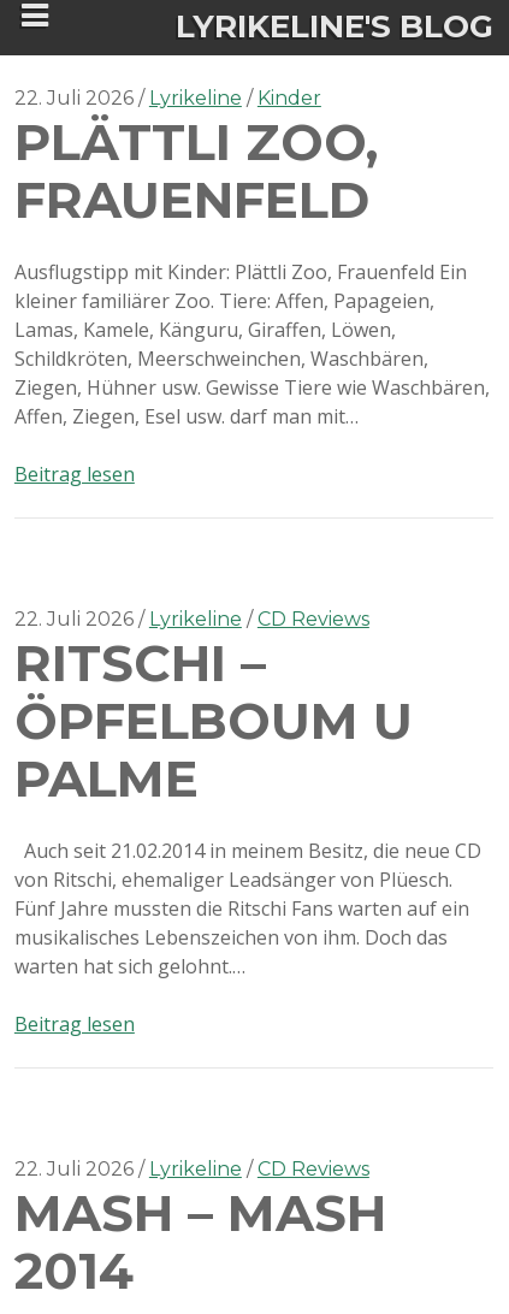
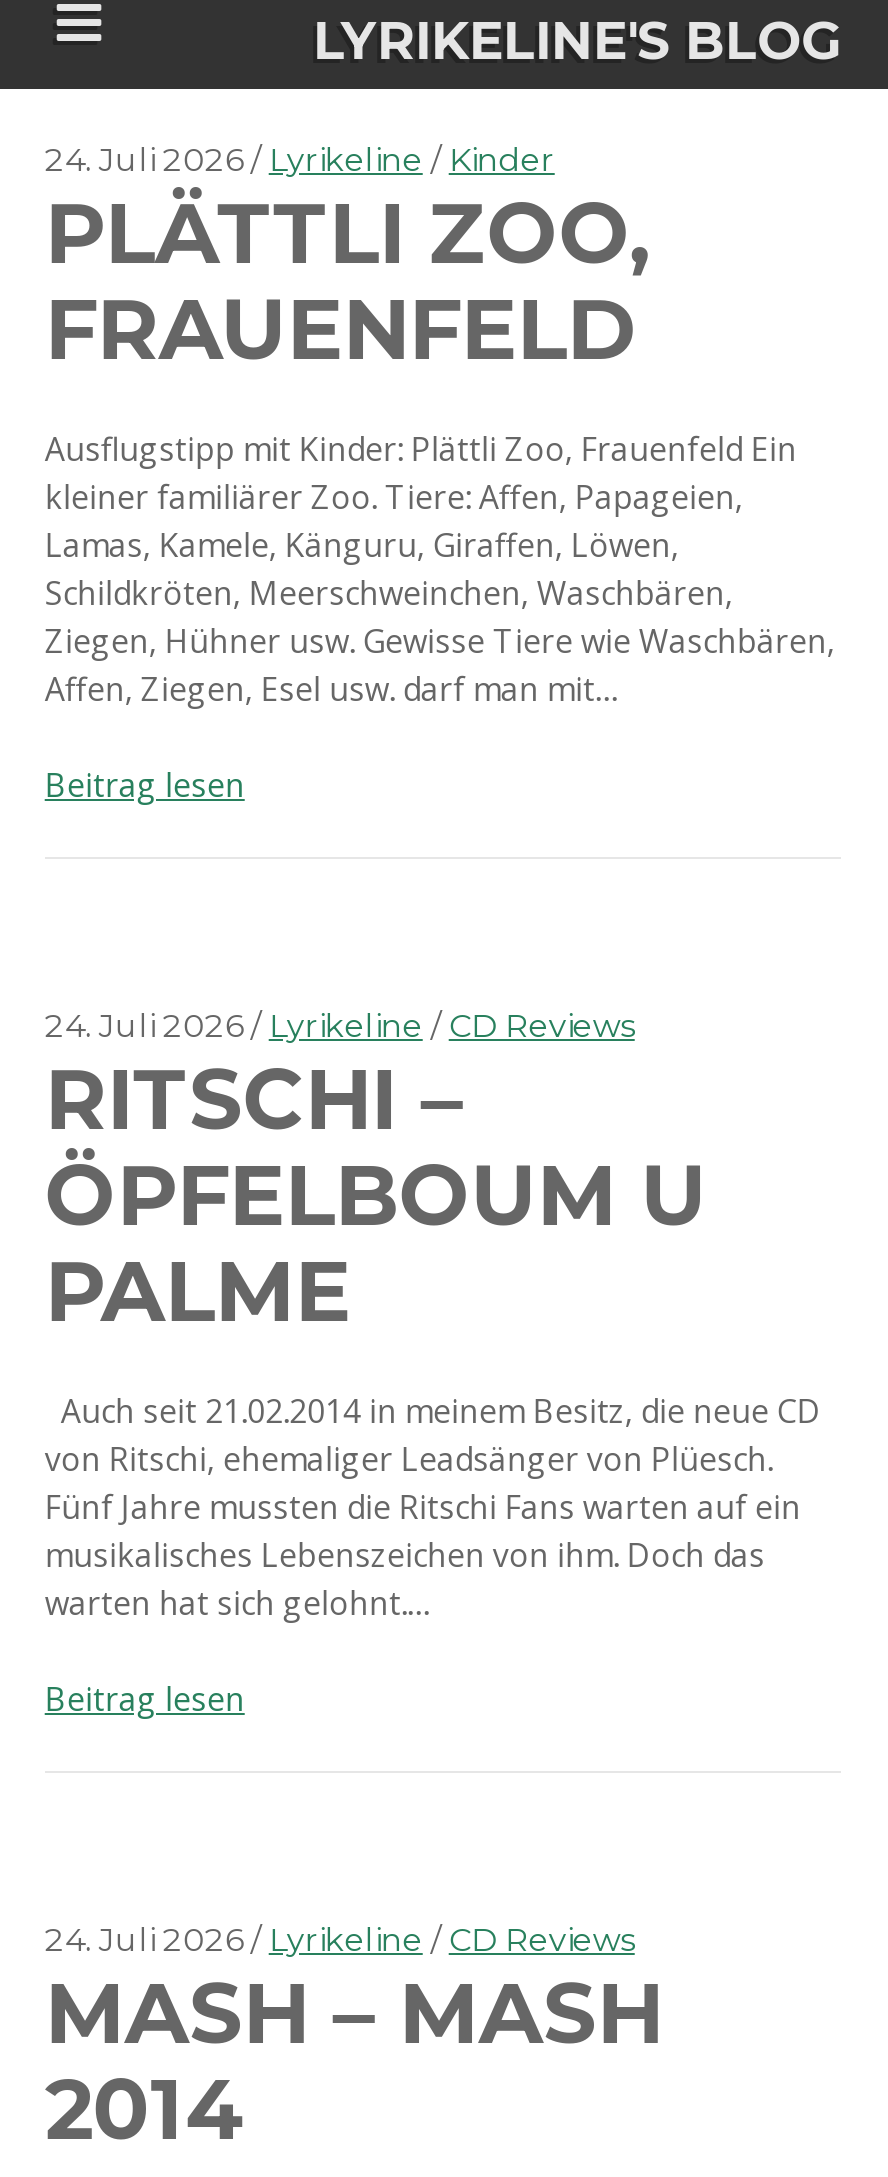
[14,87,242,109] 22. Juli 2026 Lyrikeline -> [45,141,423,179] 24. Juli 2026 Lyrikeline
[14,608,242,631] 22. Juli 2026 Lyrikeline -> [45,1007,423,1045] 24. Juli 2026 Lyrikeline
[14,1158,242,1180] 22. Juli 2026 Lyrikeline -> [45,1921,423,1959] 24. Juli 2026 Lyrikeline

